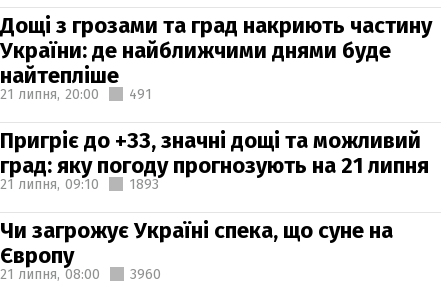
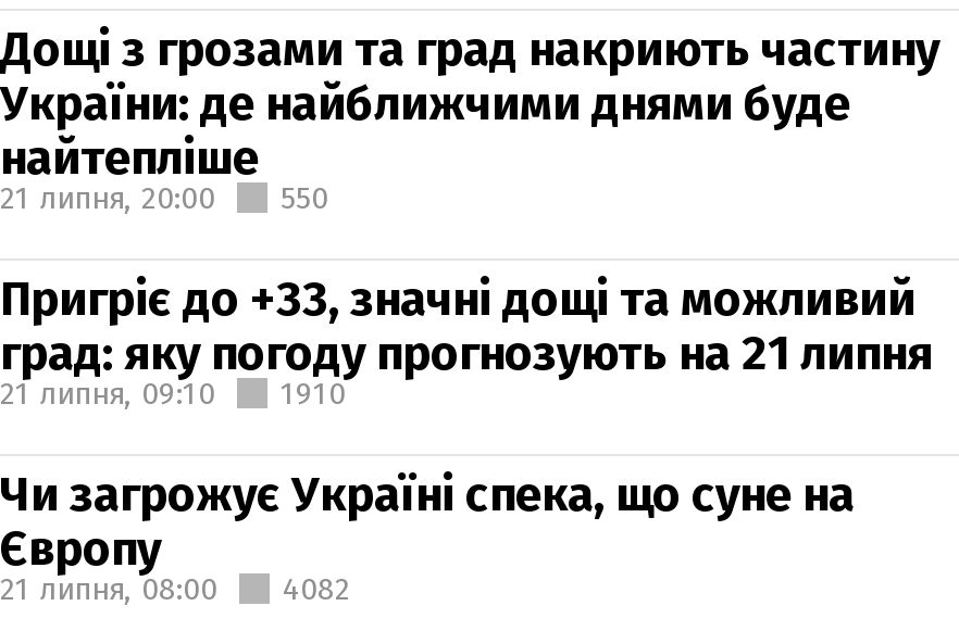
[0,85,152,102] 21 липня, 20:00 491 -> [0,179,328,216] 21 липня, 20:00 550
[129,175,159,192] 1893 -> [281,375,346,412] 1910
[0,265,161,282] 21 липня, 08:00 3960 -> [0,570,350,607] 21 липня, 08:00 4082

